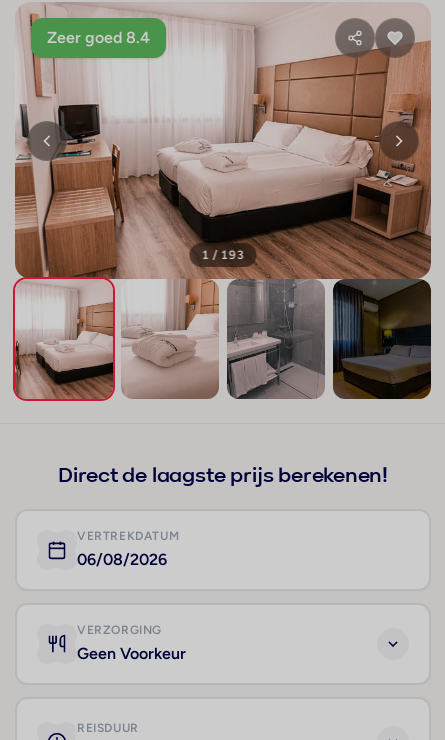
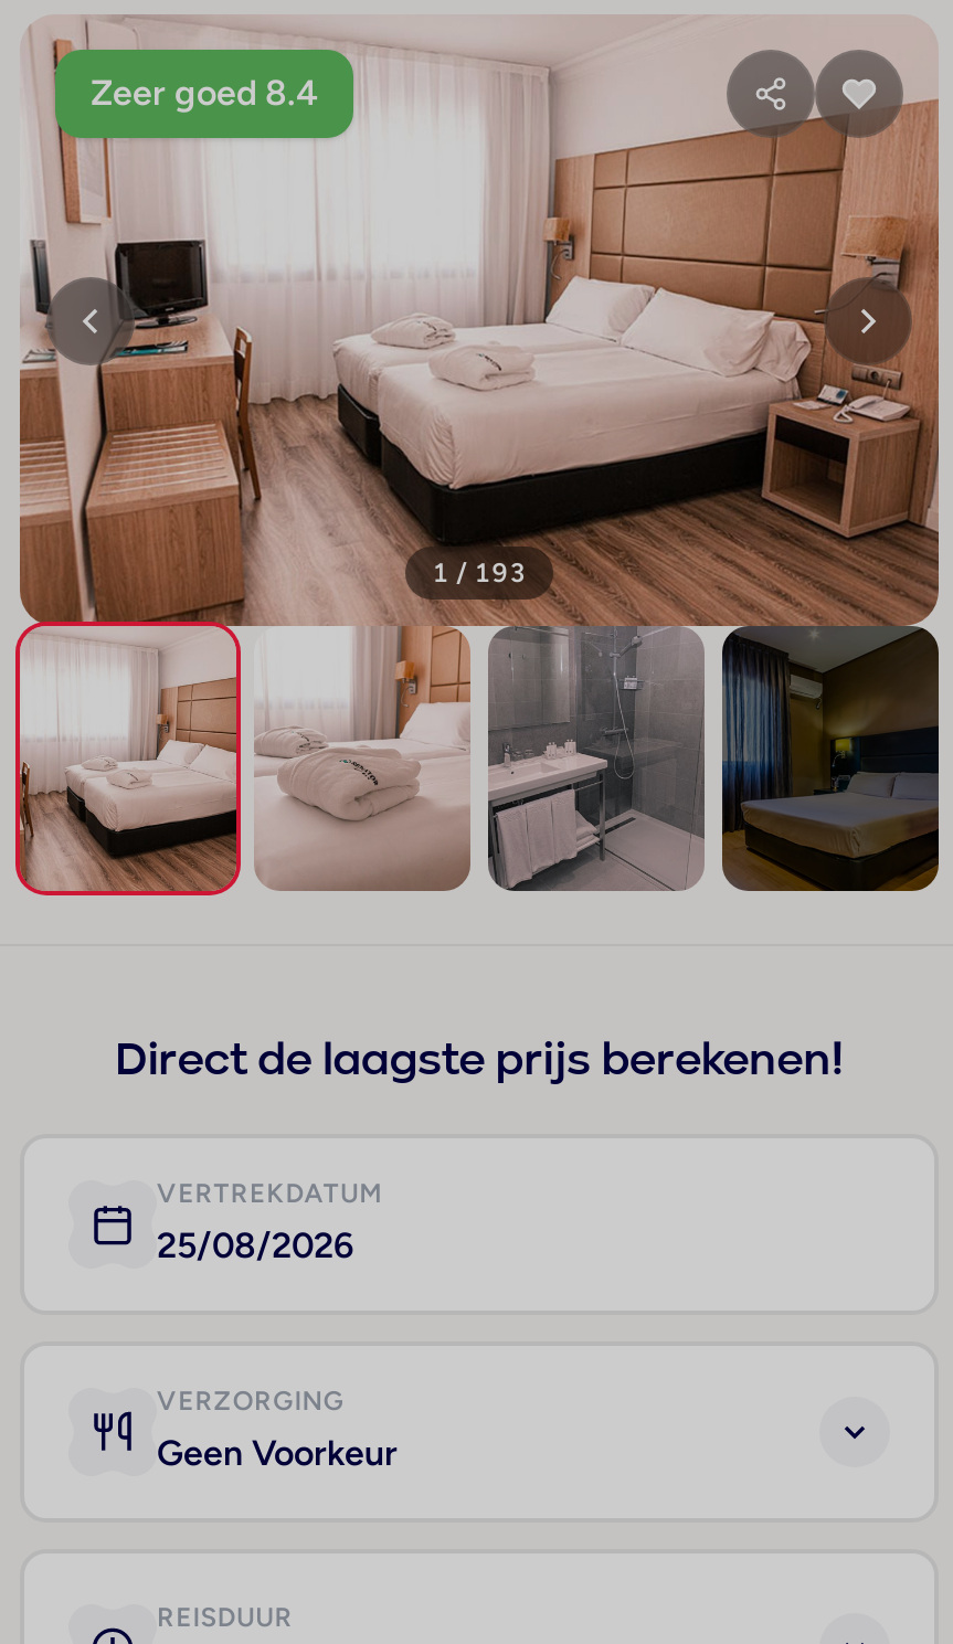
[77,550,167,569] 06/08/2026 -> [157,1225,353,1267] 25/08/2026

